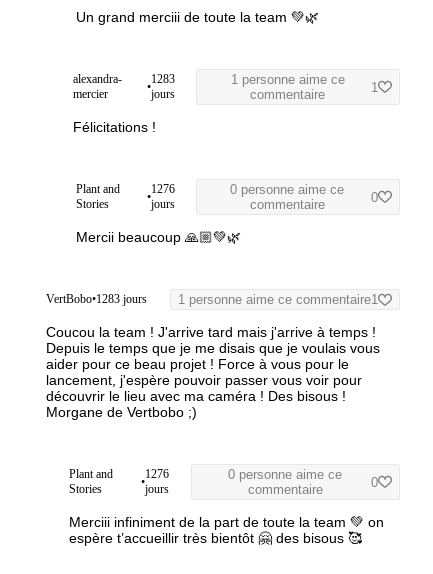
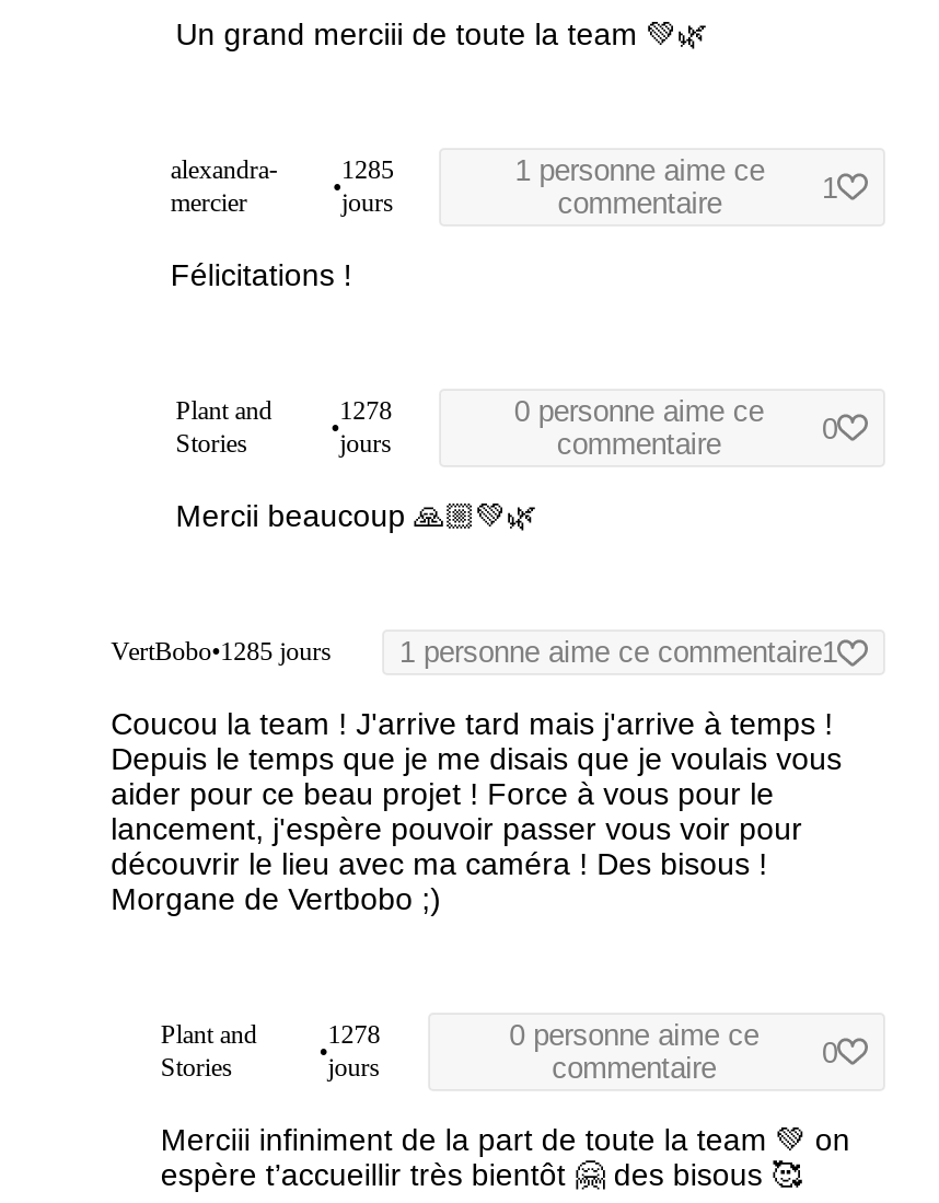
[151,72,175,86] 1283 -> [341,155,394,185] 1285
[151,182,175,196] 1276 -> [339,396,392,426] 1278
[46,292,147,306] VertBobo•1283 jours -> [111,636,332,667] VertBobo•1285 jours
[145,467,169,481] 1276 -> [328,1020,380,1050] 1278

